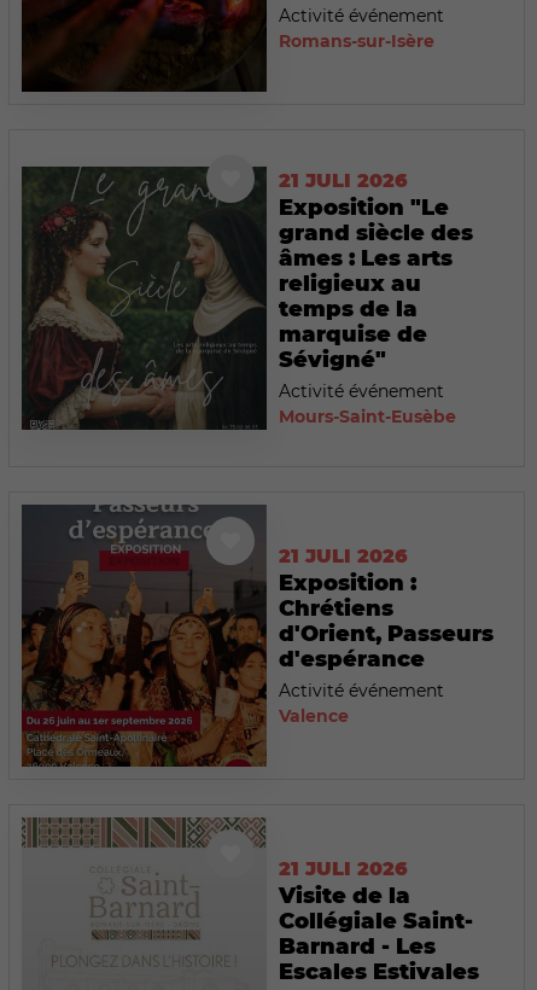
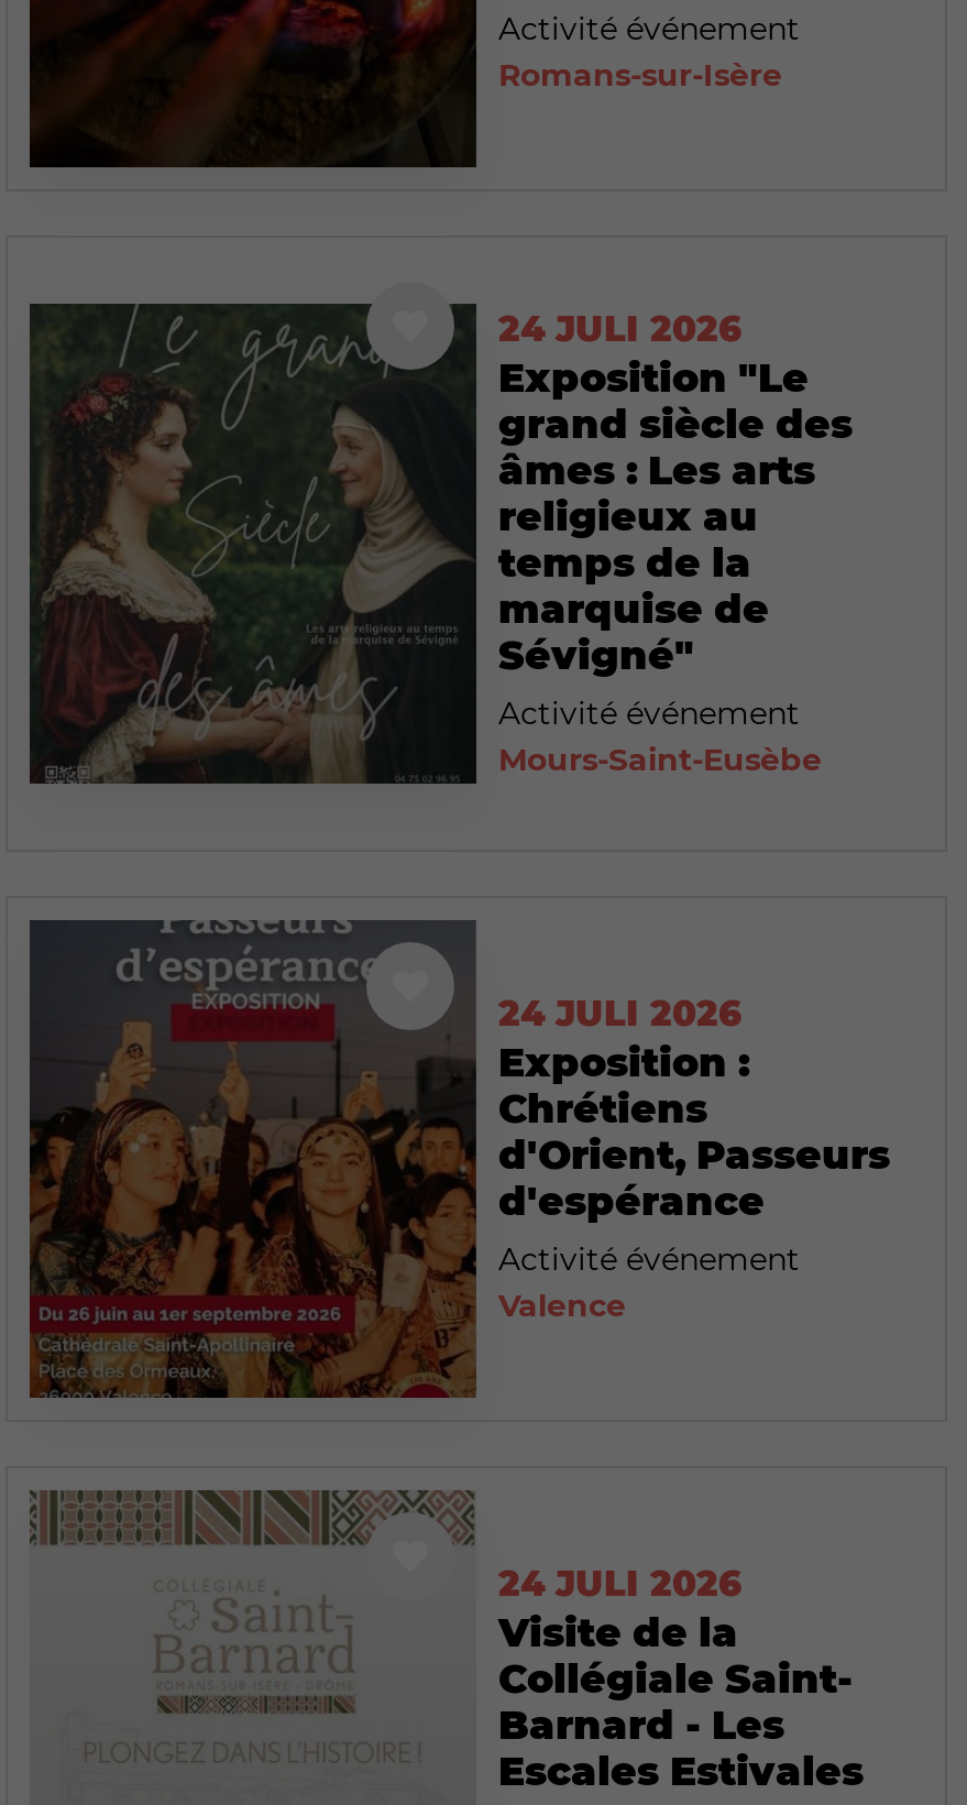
[279,169,408,192] 21 JULI 2026 -> [498,308,743,350] 24 JULI 2026
[279,545,408,568] 21 JULI 2026 -> [498,993,743,1035] 24 JULI 2026
[279,858,408,881] 21 JULI 2026 -> [498,1564,743,1606] 24 JULI 2026

